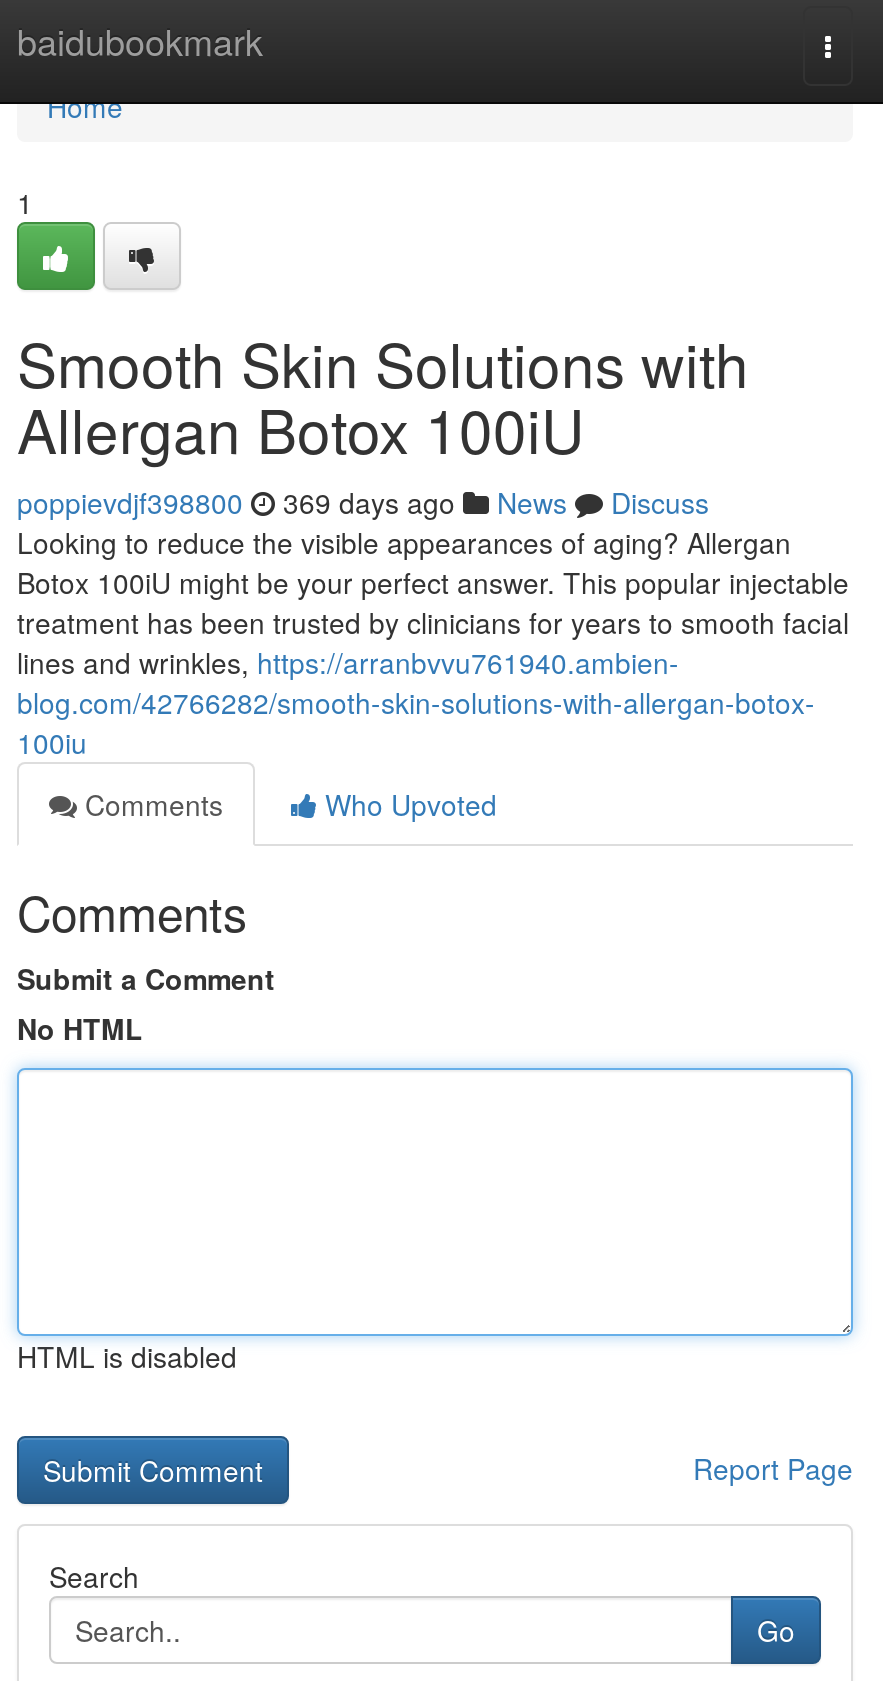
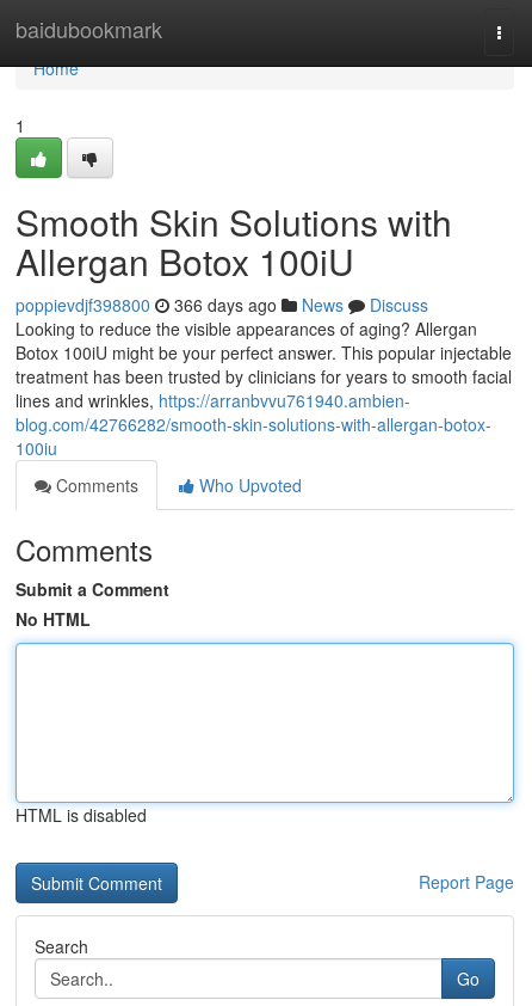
[17,482,709,522] poppievdjf398800 369 days ago News Discuss -> [16,293,428,317] poppievdjf398800 366 days ago News Discuss

